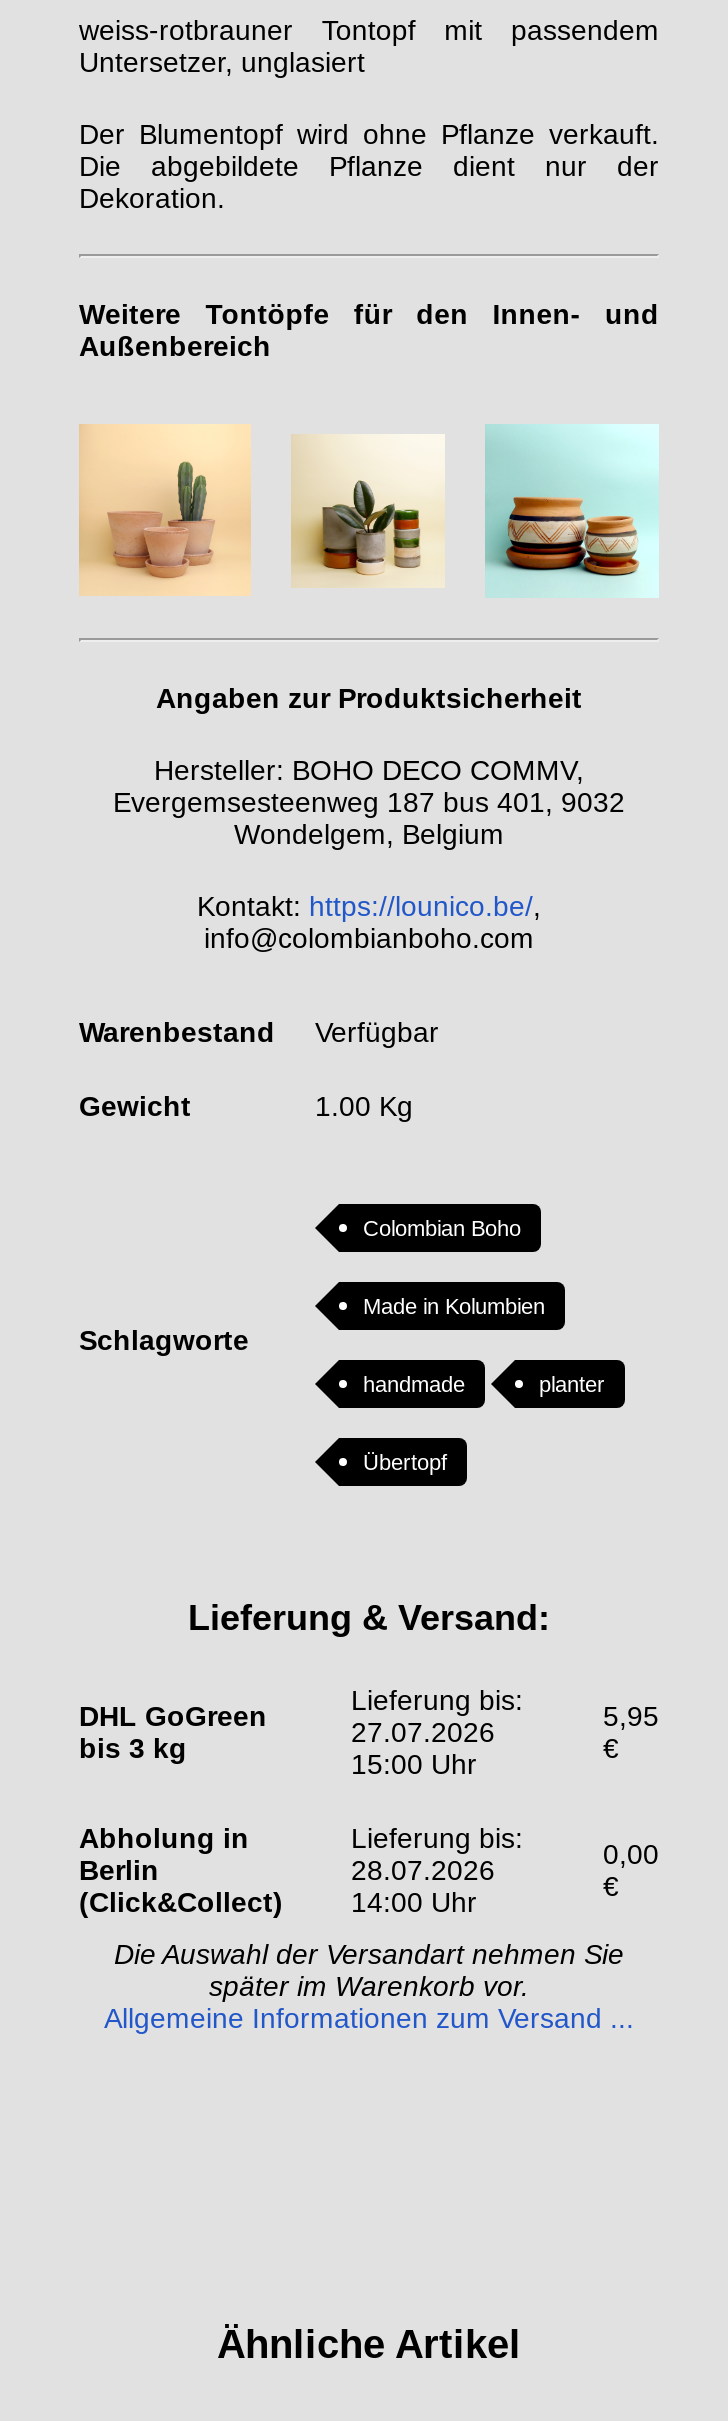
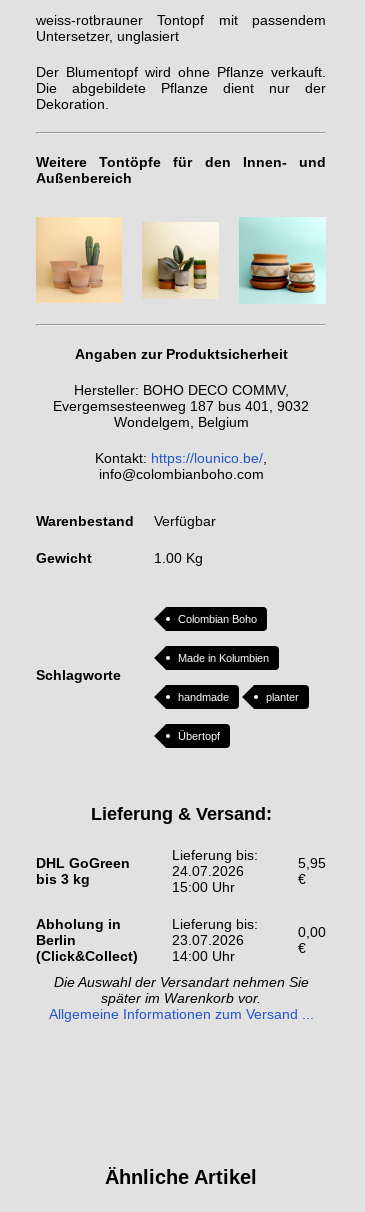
[351,1716,495,1748] 27.07.2026 -> [172,863,244,879] 24.07.2026
[351,1854,495,1886] 28.07.2026 -> [172,932,244,948] 23.07.2026

